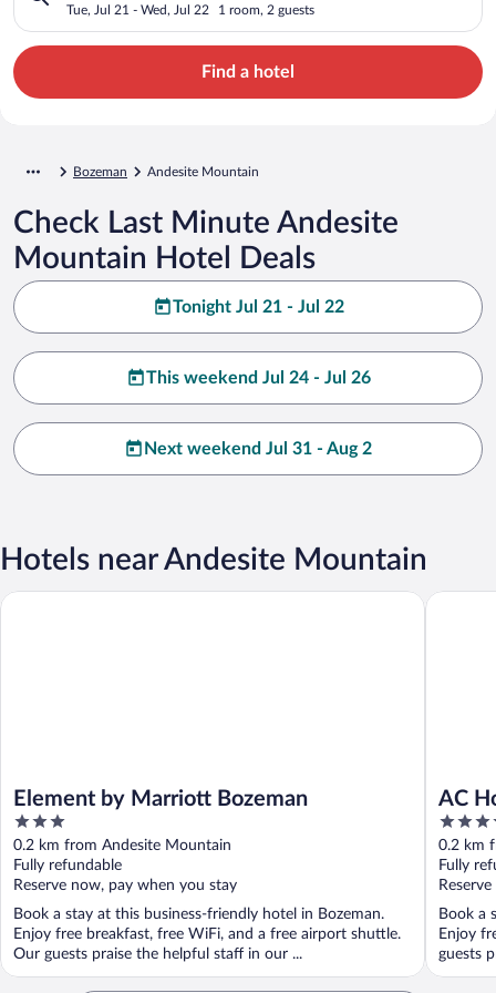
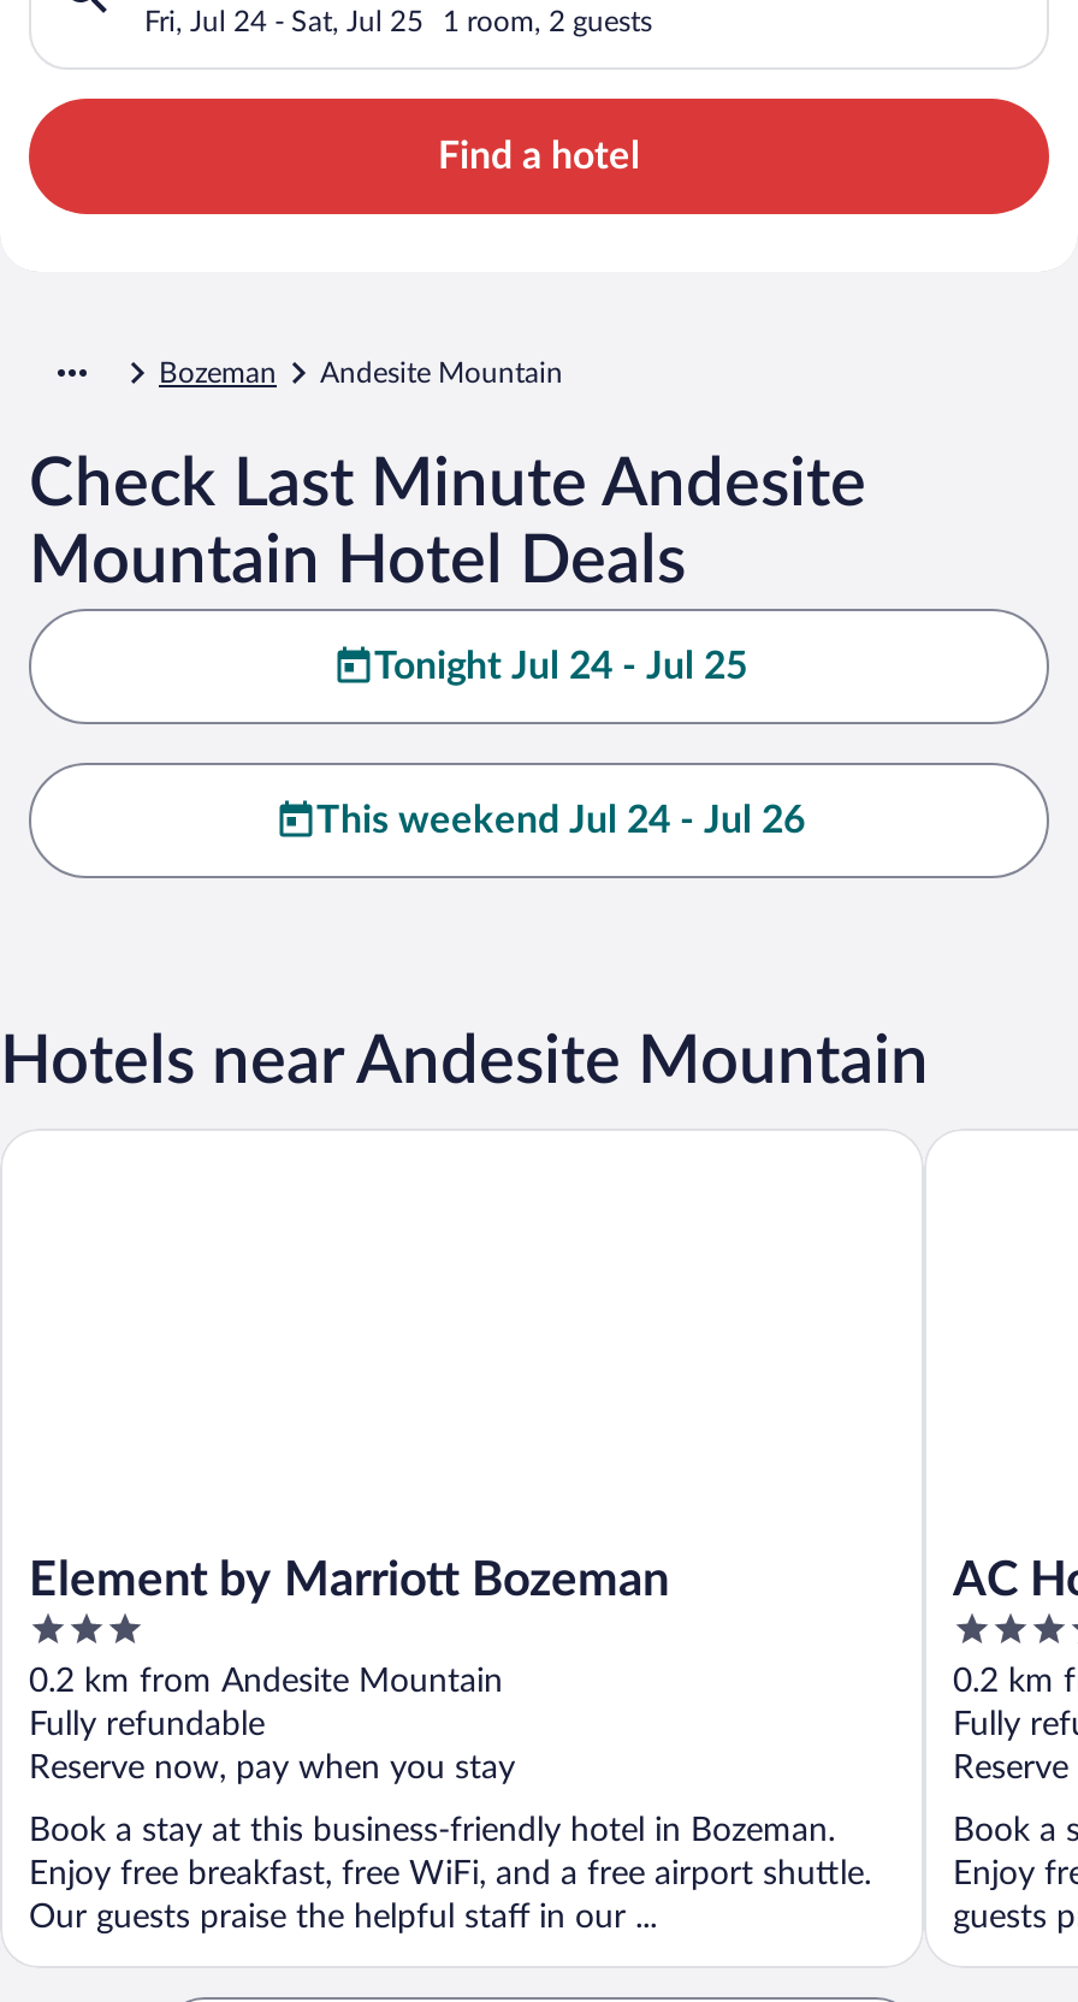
[66,3,209,16] Tue, Jul 21 - Wed, Jul 22 -> [144,6,423,35] Fri, Jul 24 - Sat, Jul 25
[172,298,344,316] Tonight Jul 21 - Jul 22 -> [374,647,747,685] Tonight Jul 24 - Jul 25
[144,440,372,457] Next weekend Jul 31 - Aug 2 -> none

